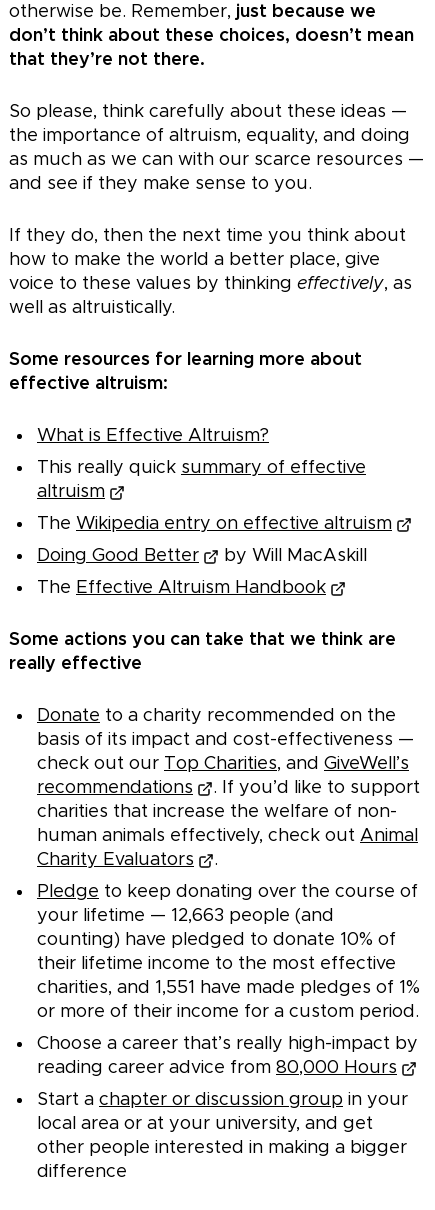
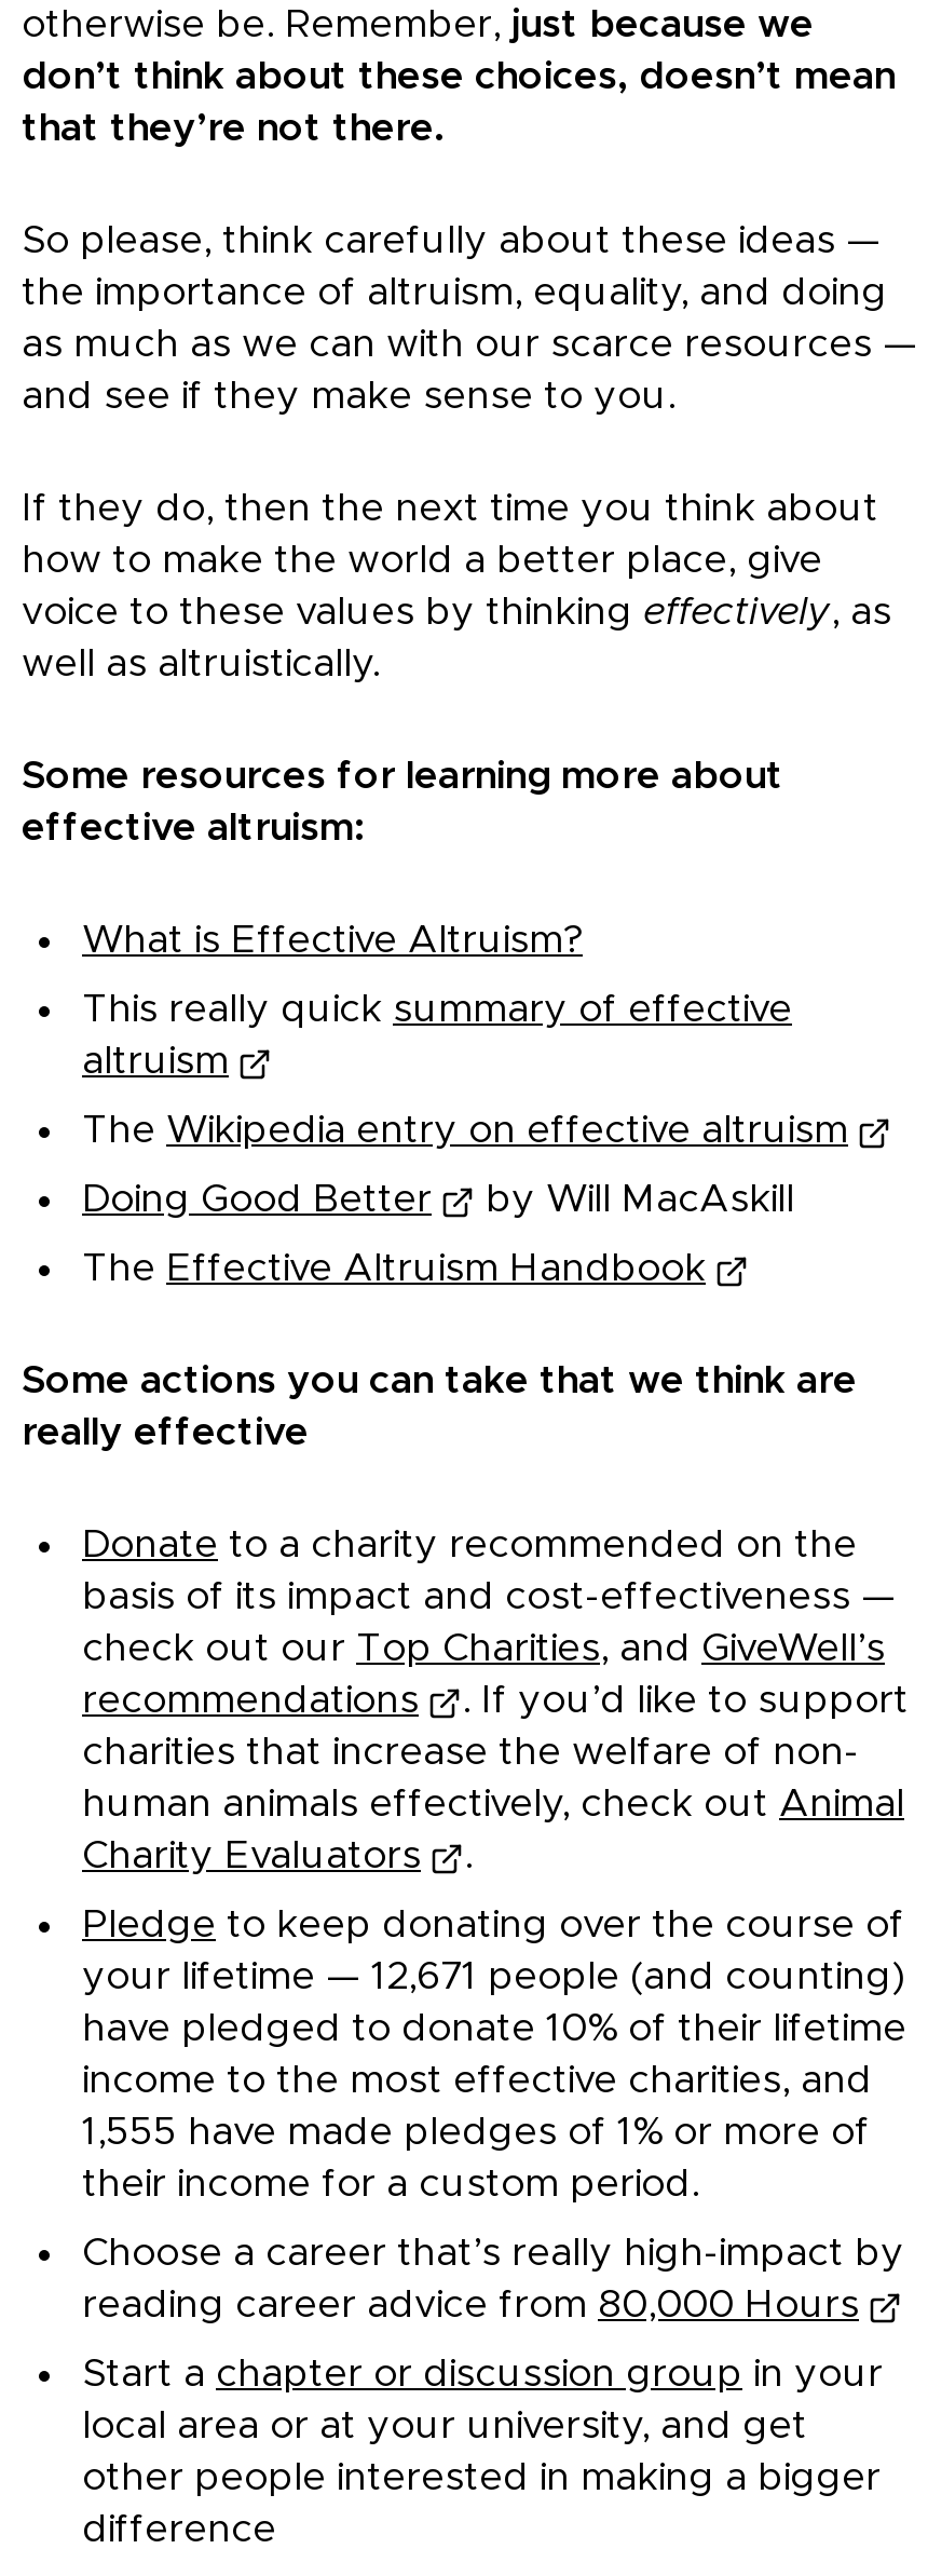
[37,907,420,1021] your lifetime — 12,663 people (and | counting) have pledged to donate 10% of | their lifetime income to the most effective | charities, and 1,551 have made pledges of 1% | or more of their income for a custom period. -> [82,1959,906,2205] your lifetime — 12,671 people (and counting) | have pledged to donate 10% of their lifetime | income to the most effective charities, and | 1,555 have made pledges of 1% or more of | their income for a custom period.

